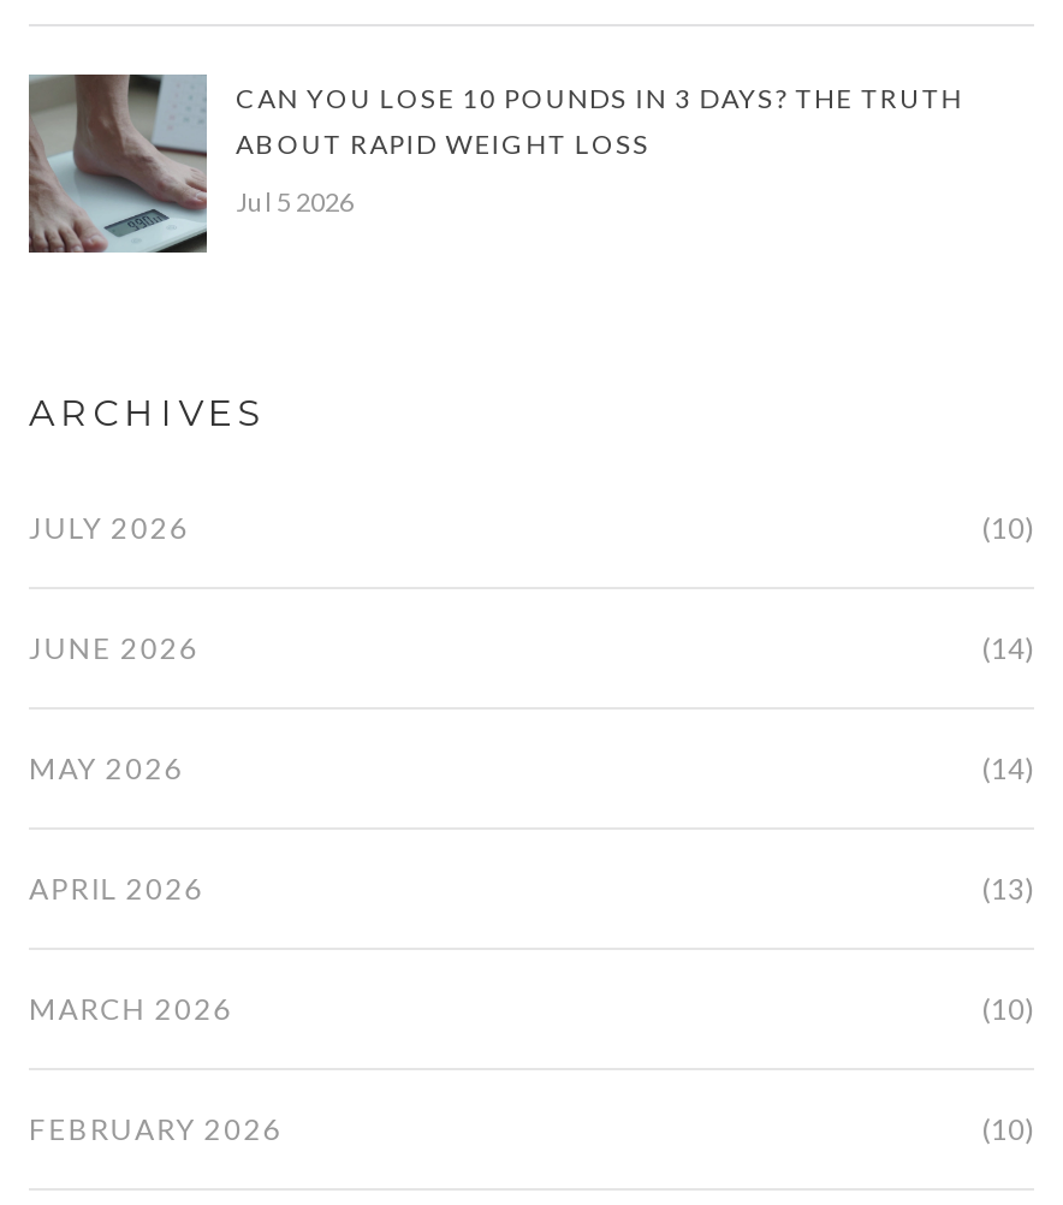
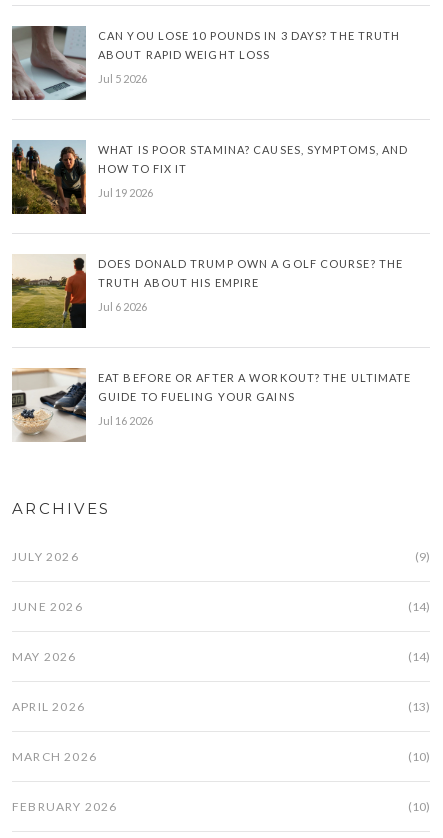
none -> [11,139,408,215] [image] | WHAT IS POOR STAMINA? CAUSES, SYMPTOMS, AND | HOW TO FIX IT | Jul 19 2026
none -> [11,254,403,329] [image] | DOES DONALD TRUMP OWN A GOLF COURSE? THE | TRUTH ABOUT HIS EMPIRE | Jul 6 2026
none -> [12,367,411,442] [image] | EAT BEFORE OR AFTER A WORKOUT? THE ULTIMATE | GUIDE TO FUELING YOUR GAINS | Jul 16 2026
[981,510,1034,546] (10) -> [415,549,430,564] (9)

